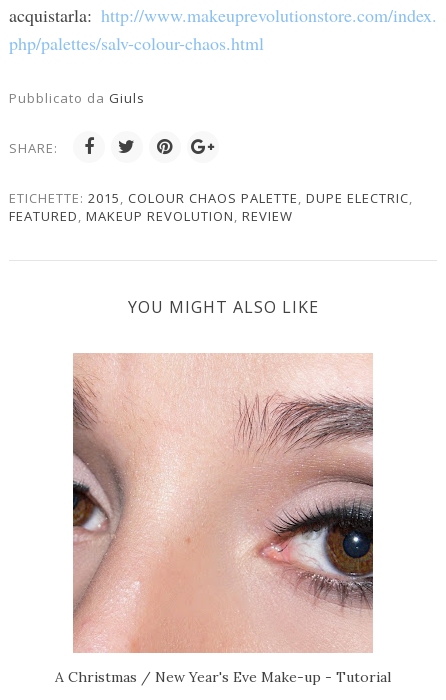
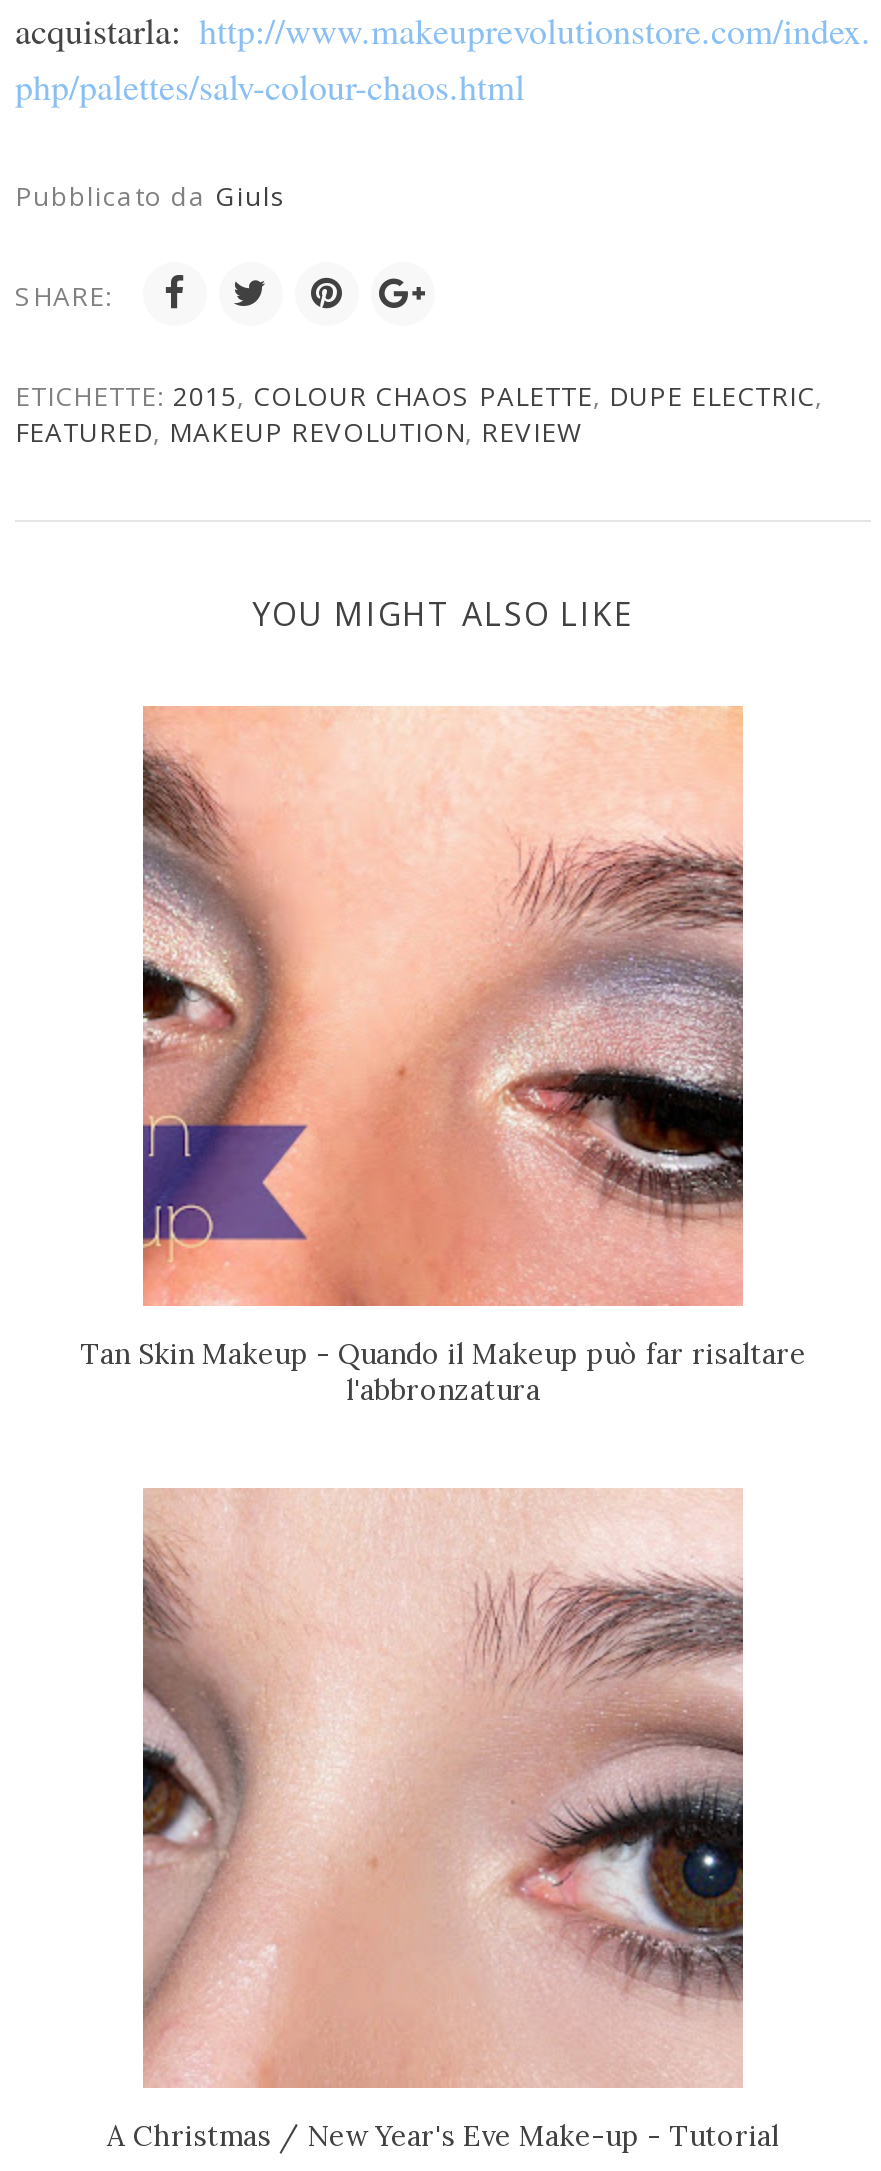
none -> [80,708,806,1408] [image] | Tan Skin Makeup - Quando il Makeup può far risaltare | l'abbronzatura

